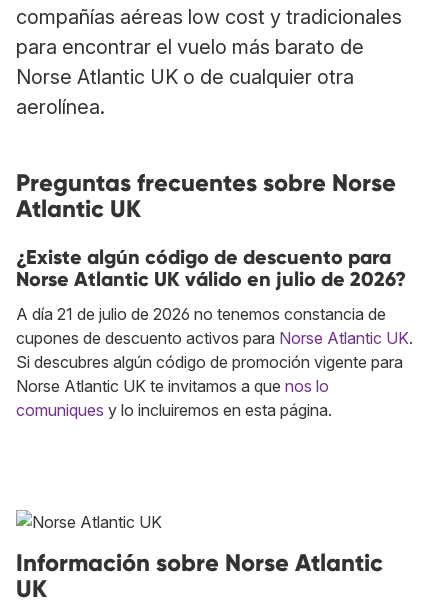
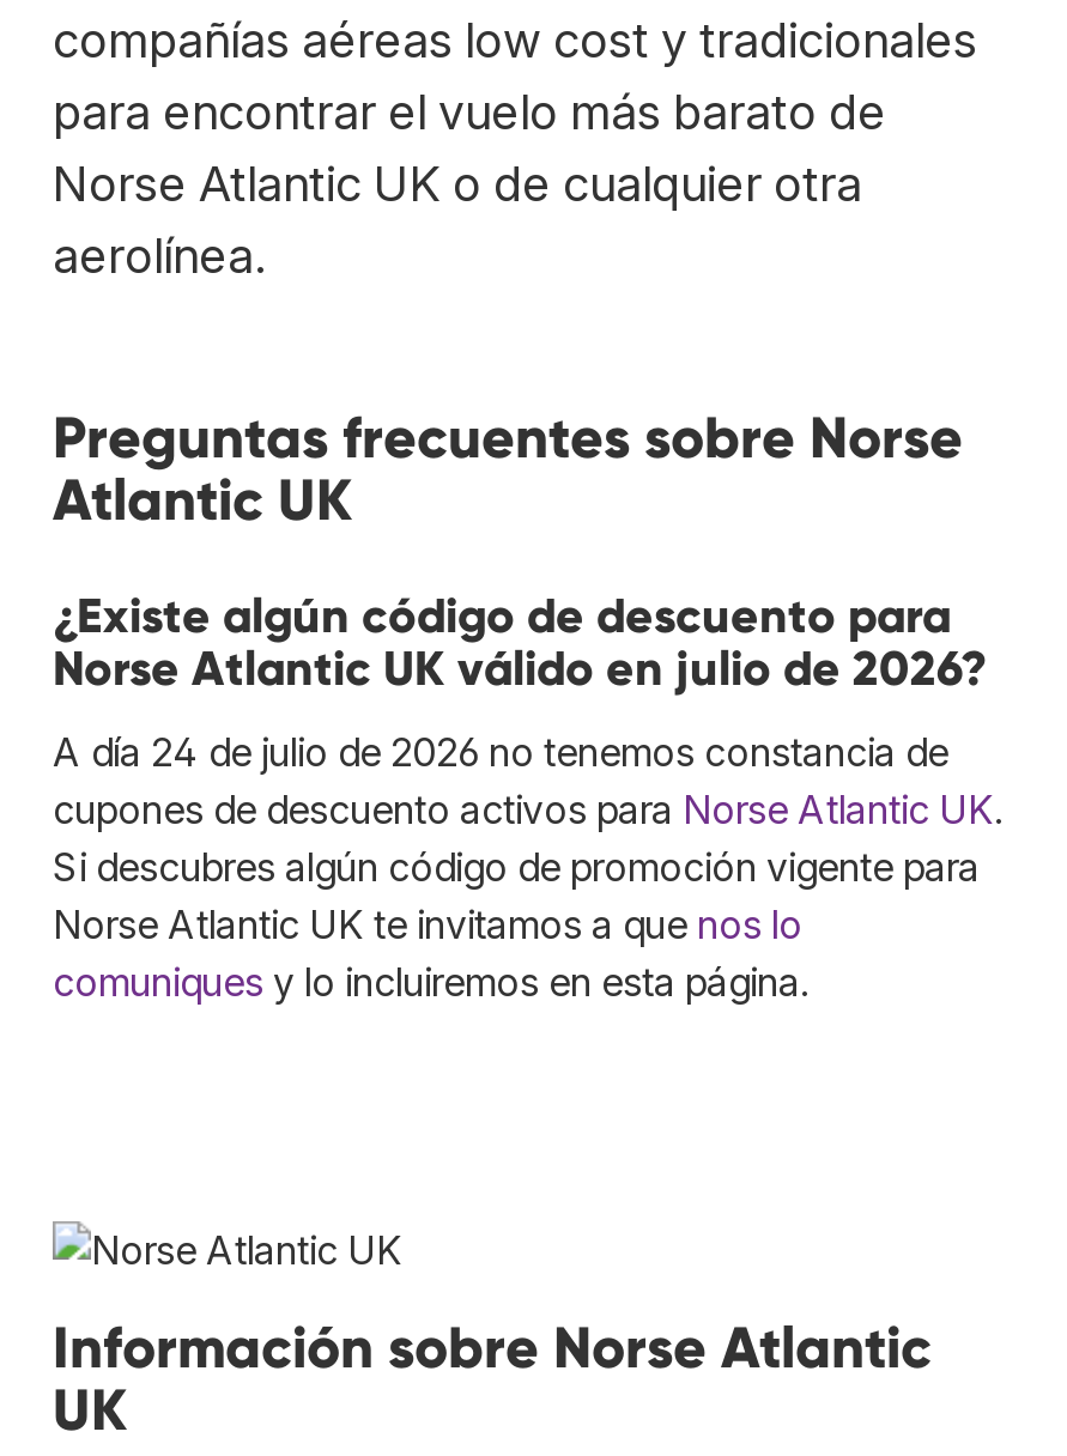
[16,304,386,324] A día 21 de julio de 2026 no tenemos constancia de -> [53,727,948,775] A día 24 de julio de 2026 no tenemos constancia de

